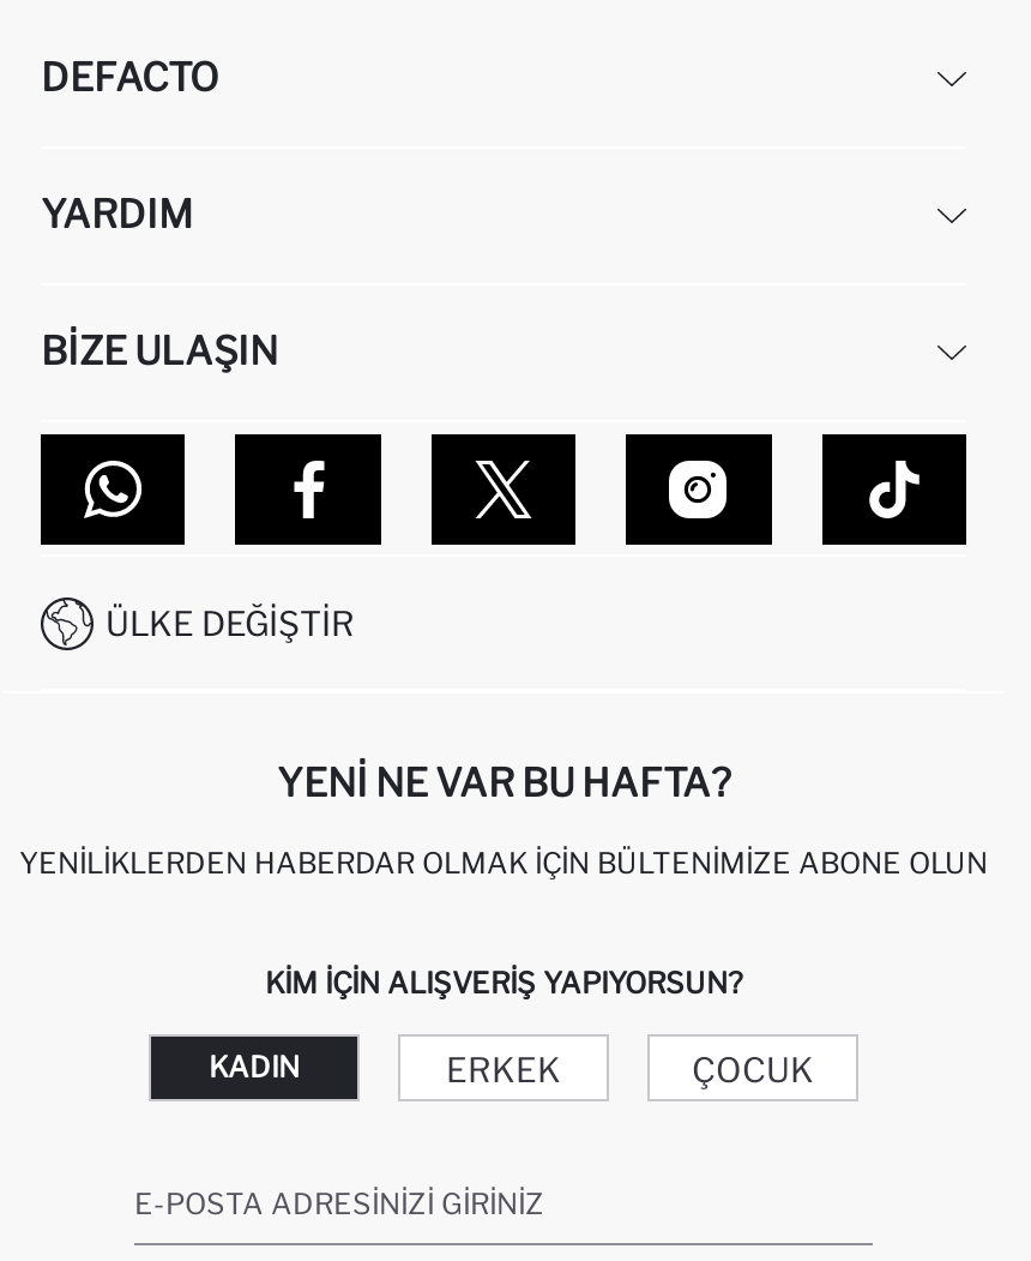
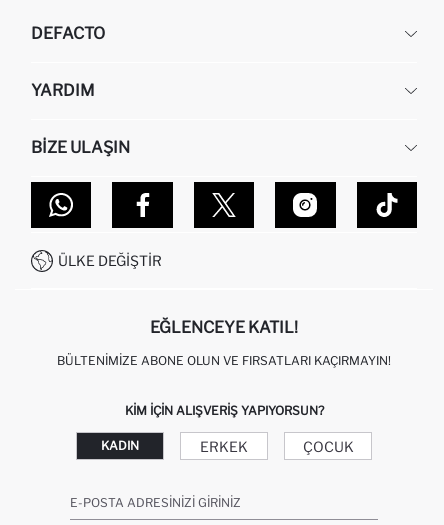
[277,761,730,807] YENI NE VAR BU HAFTA? -> [150,318,298,337] EĞLENCEYE KATIL!
[19,845,988,881] YENILIKLERDEN HABERDAR OLMAK İÇIN BÜLTENIMIZE ABONE OLUN -> [57,353,391,368] BÜLTENIMIZE ABONE OLUN VE FIRSATLARI KAÇIRMAYIN!

